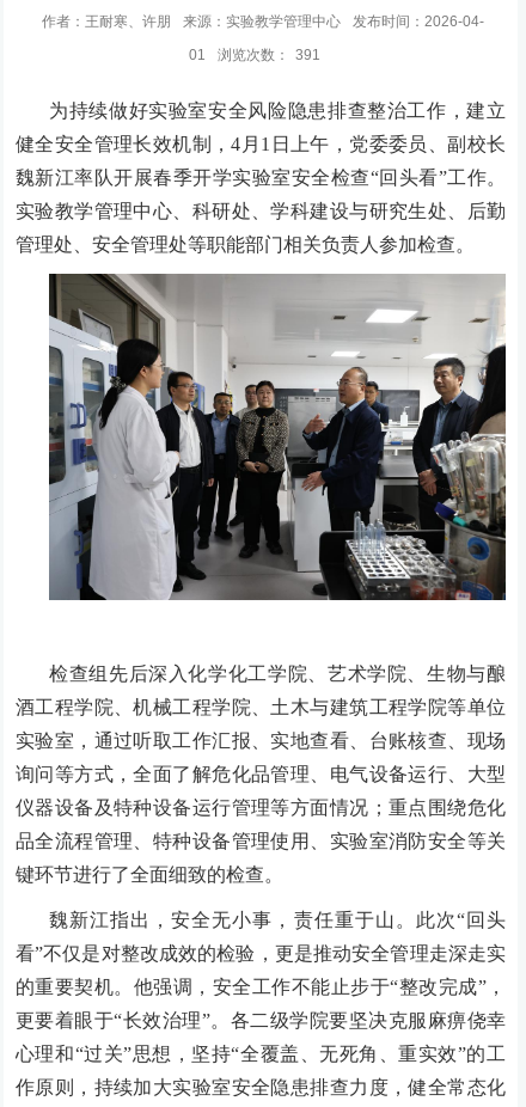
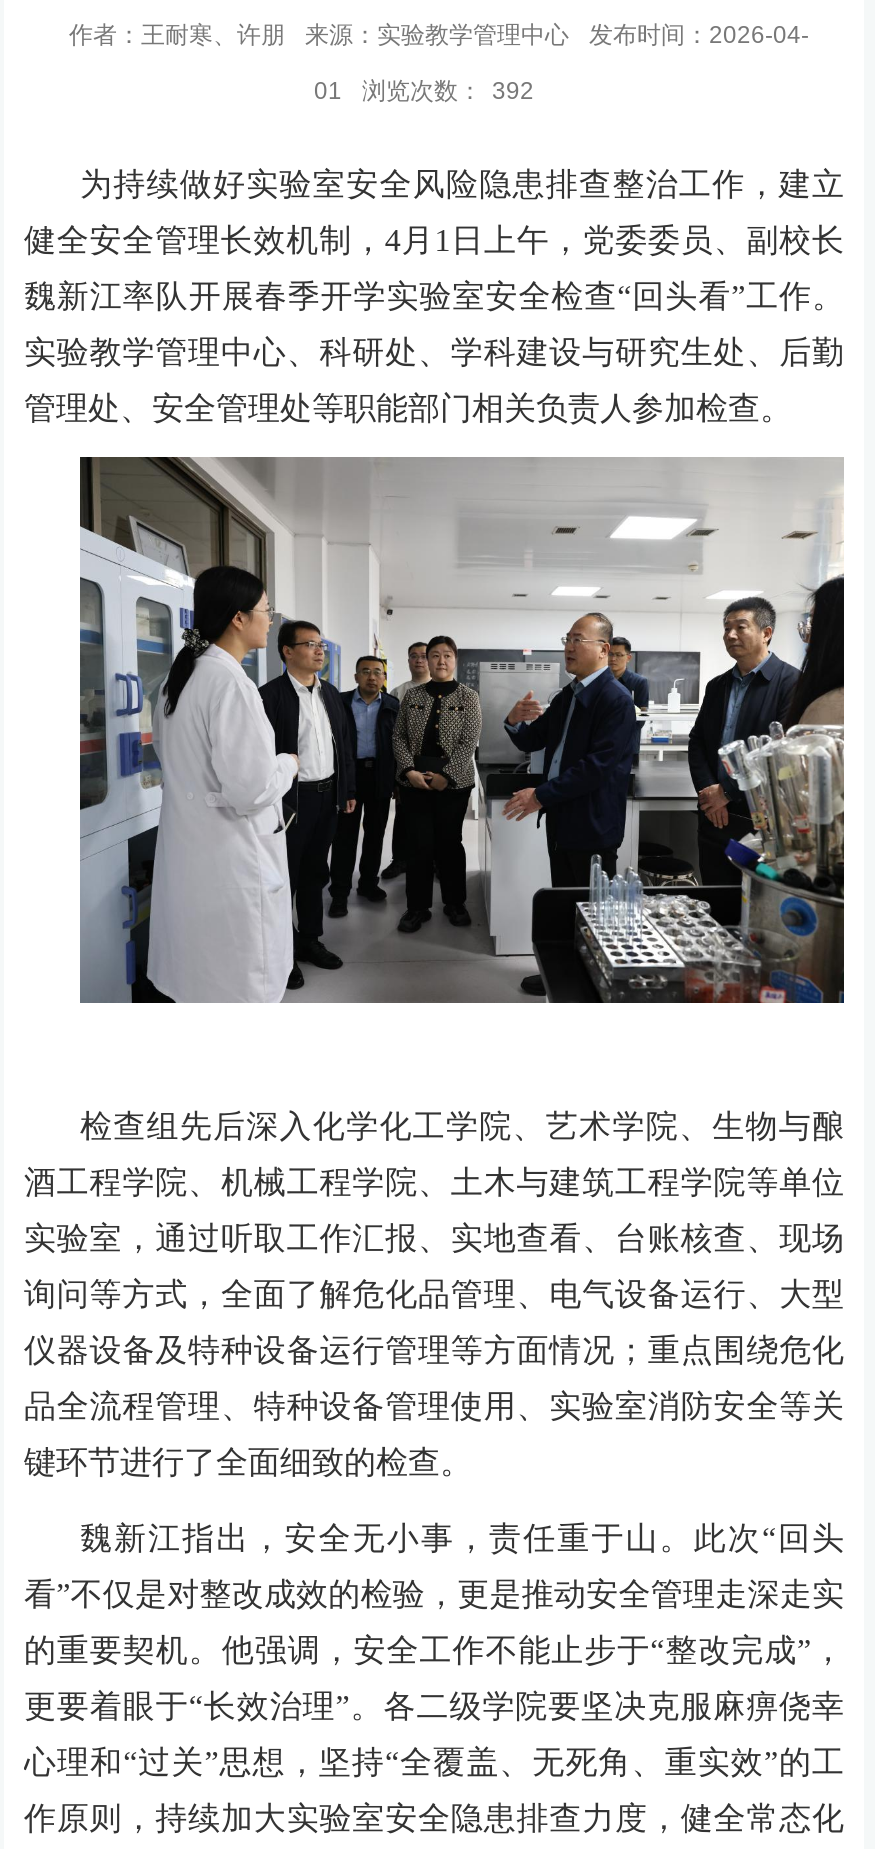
[189,47,320,63] 01 浏览次数： 391 -> [314,77,534,105] 01 浏览次数： 392

